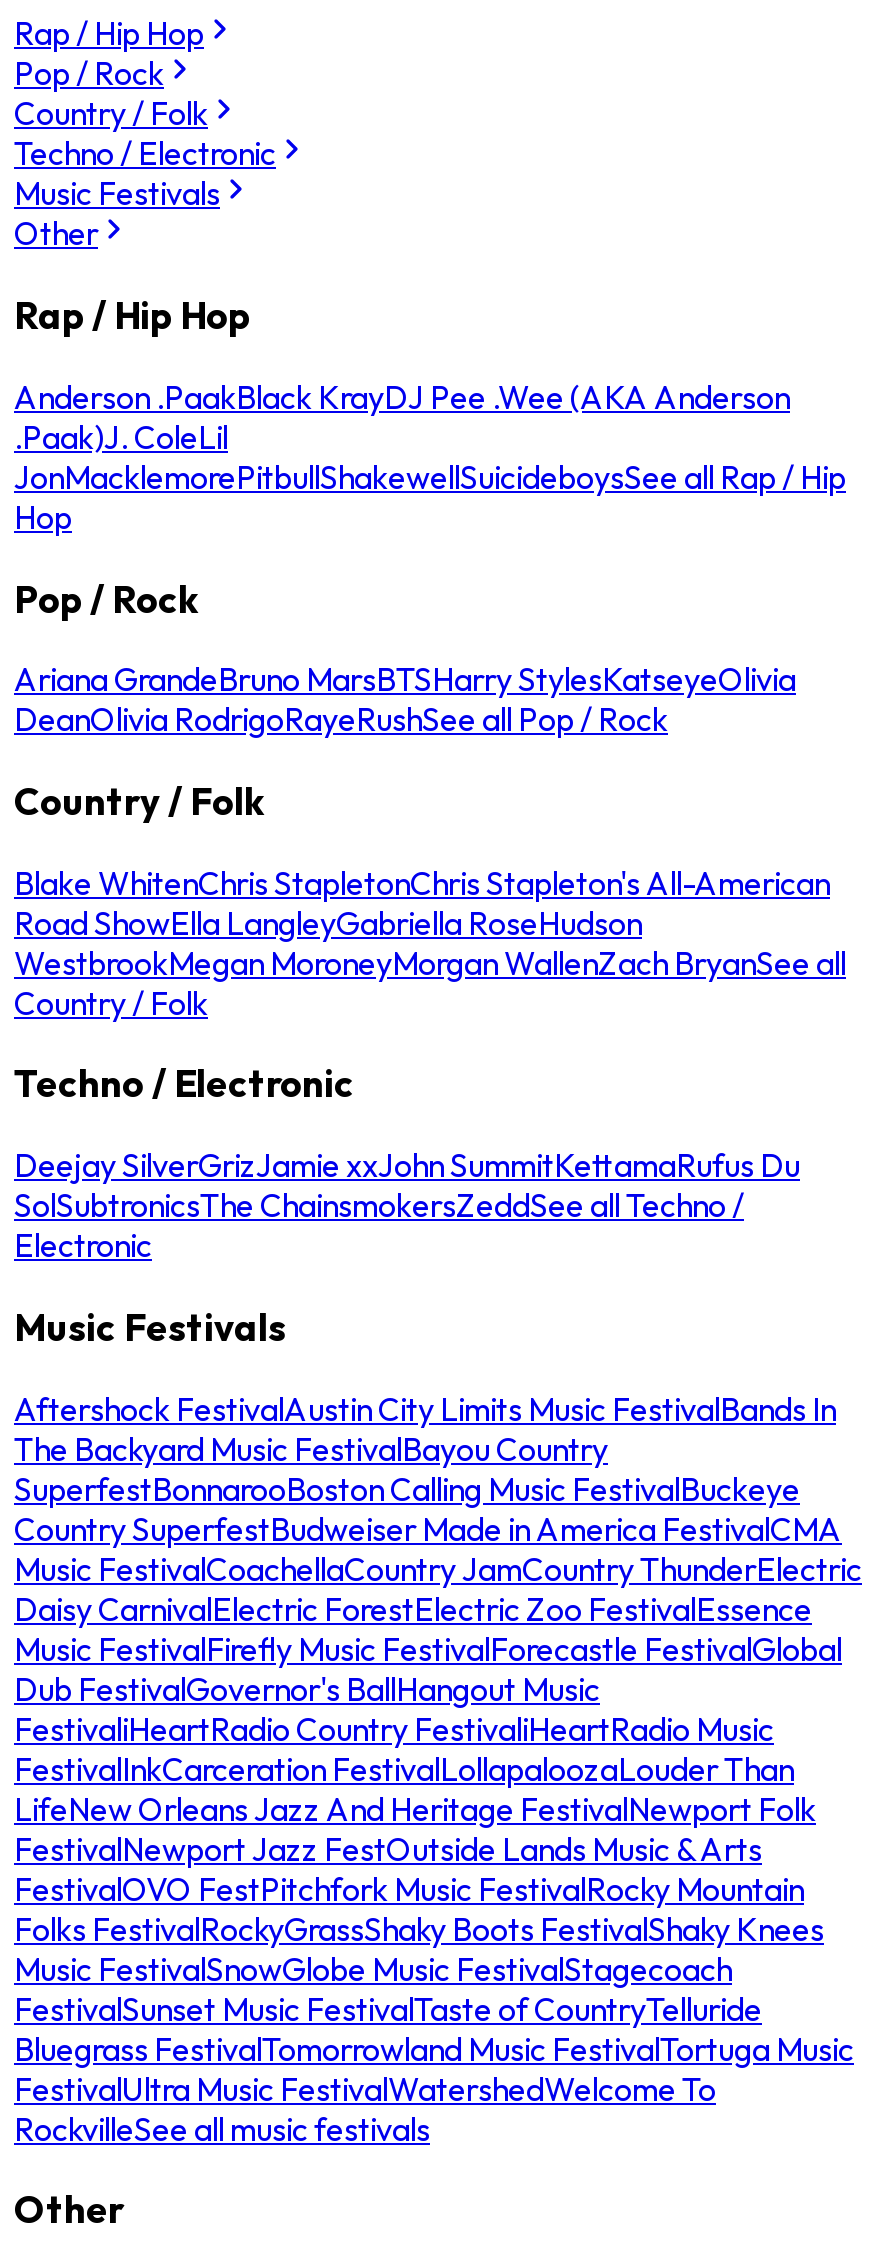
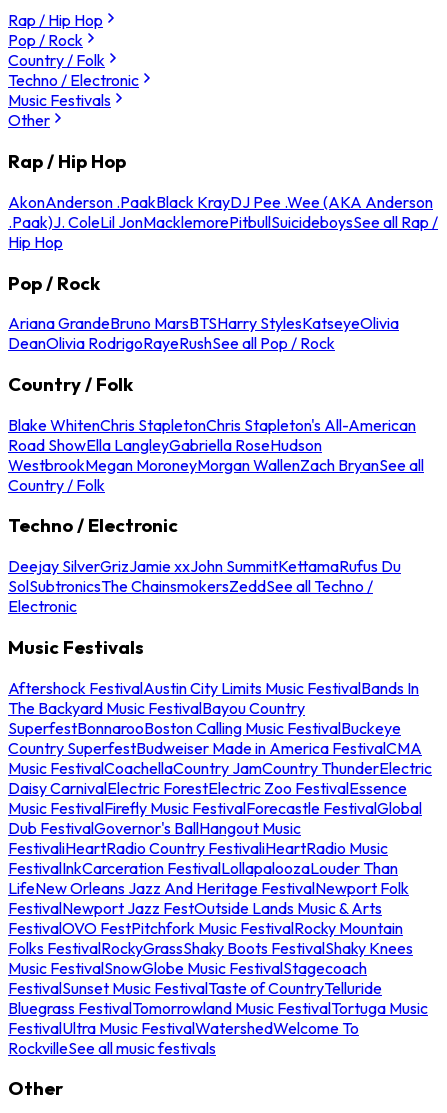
[14,377,846,537] Anderson .PaakBlack KrayDJ Pee .Wee (AKA Anderson | .Paak)J. ColeLil | JonMacklemorePitbullShakewellSuicideboysSee all Rap / Hip | Hop -> [8,192,438,252] AkonAnderson .PaakBlack KrayDJ Pee .Wee (AKA Anderson | .Paak)J. ColeLil JonMacklemorePitbullSuicideboysSee all Rap / | Hip Hop

